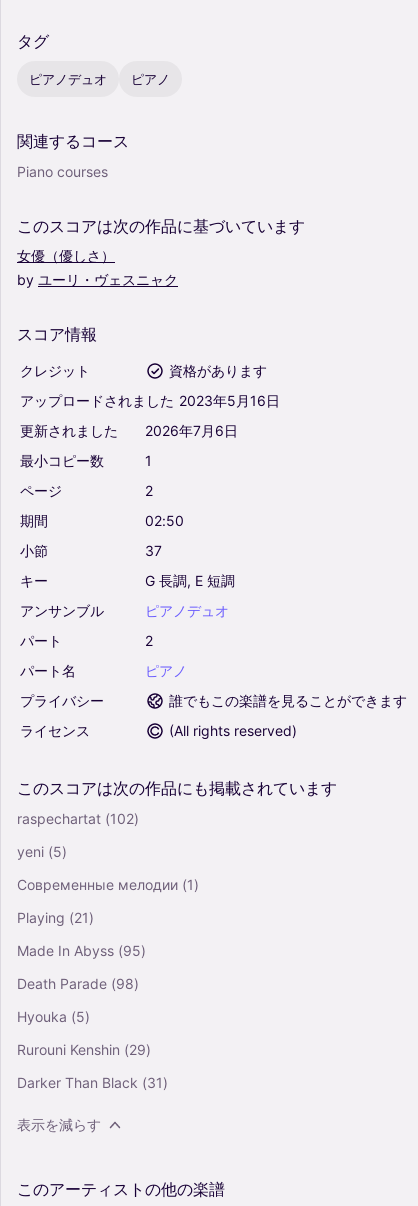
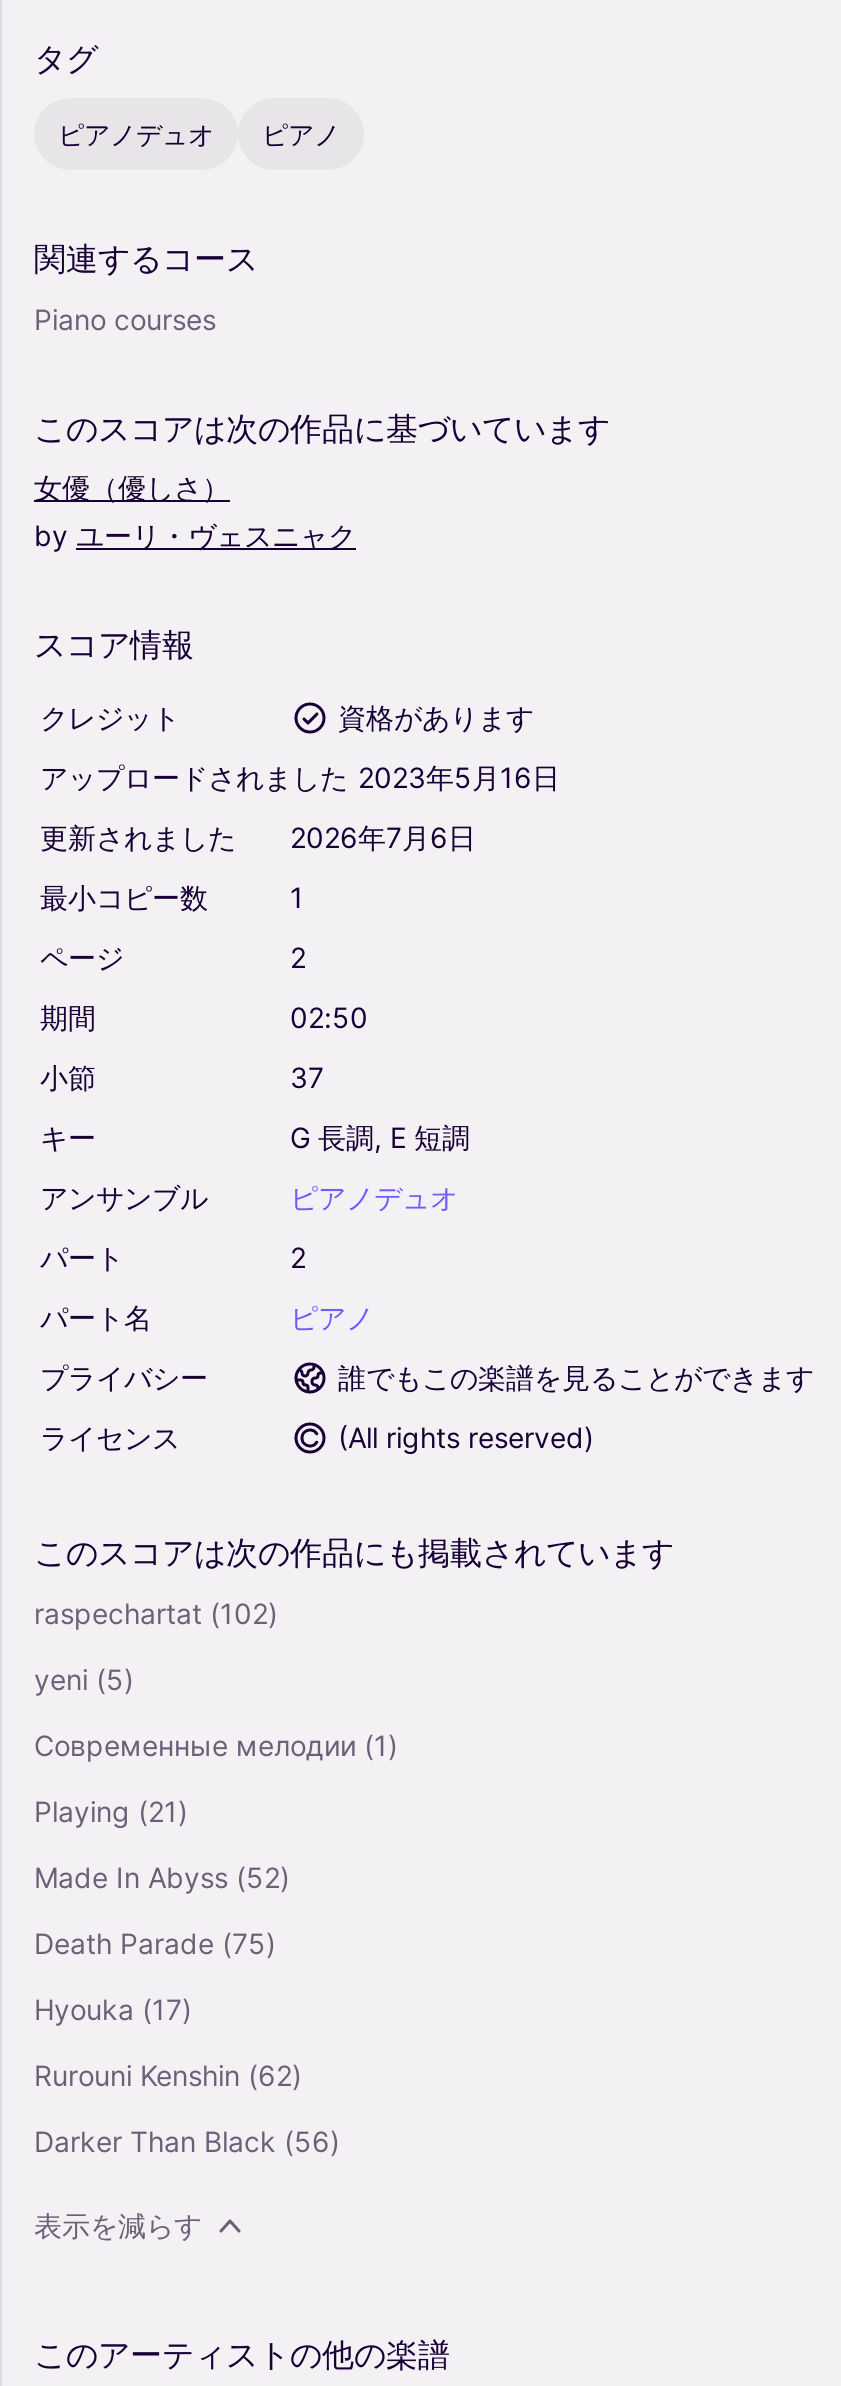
[17,942,146,959] Made In Abyss (95) -> [34,1860,290,1894] Made In Abyss (52)
[17,975,139,992] Death Parade (98) -> [34,1926,276,1960] Death Parade (75)
[17,1008,90,1025] Hyouka (5) -> [34,1992,192,2026] Hyouka (17)
[17,1041,151,1058] Rurouni Kenshin (29) -> [34,2058,302,2092] Rurouni Kenshin (62)
[17,1074,168,1091] Darker Than Black (31) -> [34,2124,340,2158] Darker Than Black (56)

